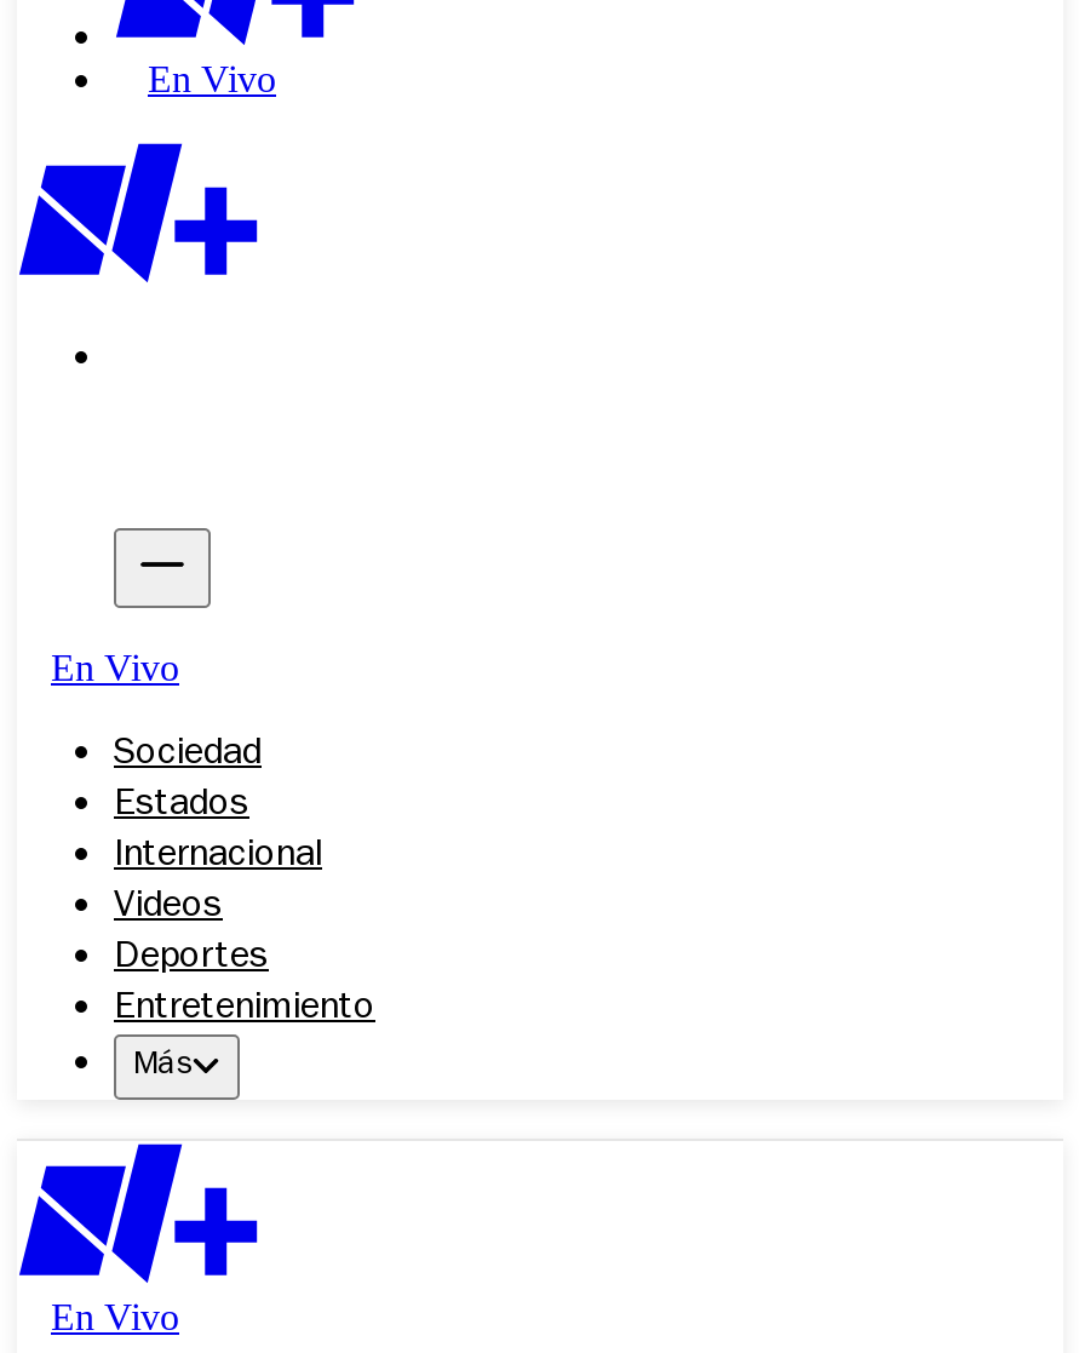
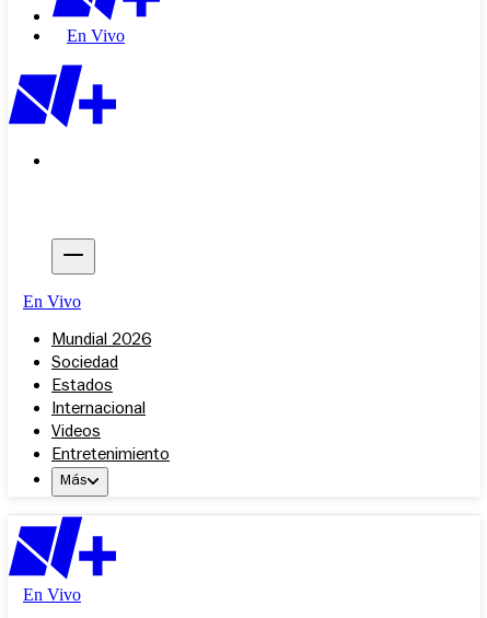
none -> [51,333,151,350] Mundial 2026
moved [114,736,322,928] -> [51,355,146,442]: Sociedad | Estados | Internacional | Videos
[114,940,269,979] Deportes -> none

